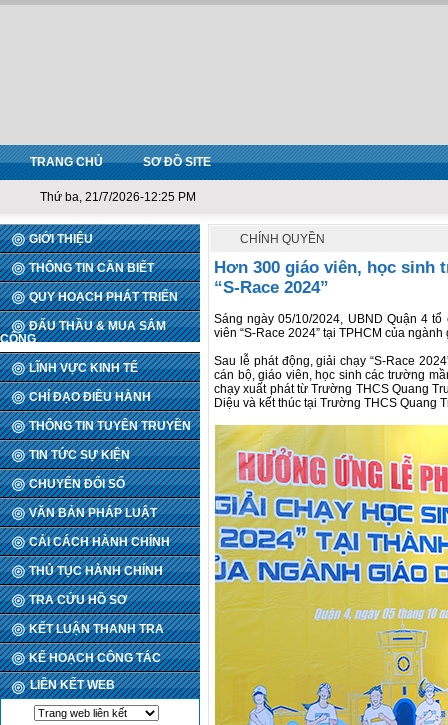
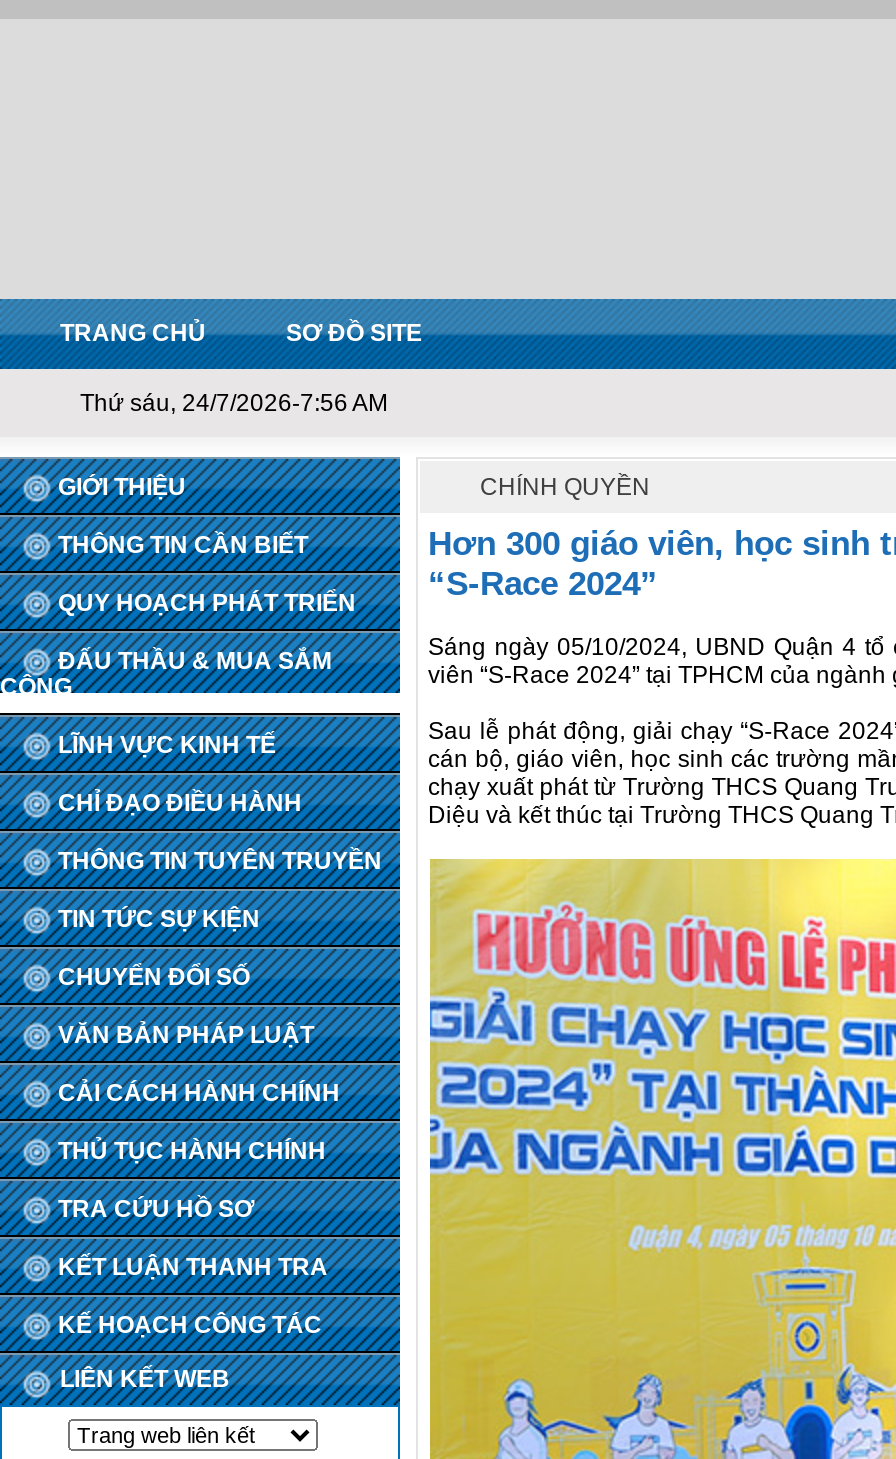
[40,190,196,204] Thứ ba, 21/7/2026-12:25 PM -> [80,389,388,417] Thứ sáu, 24/7/2026-7:56 AM

